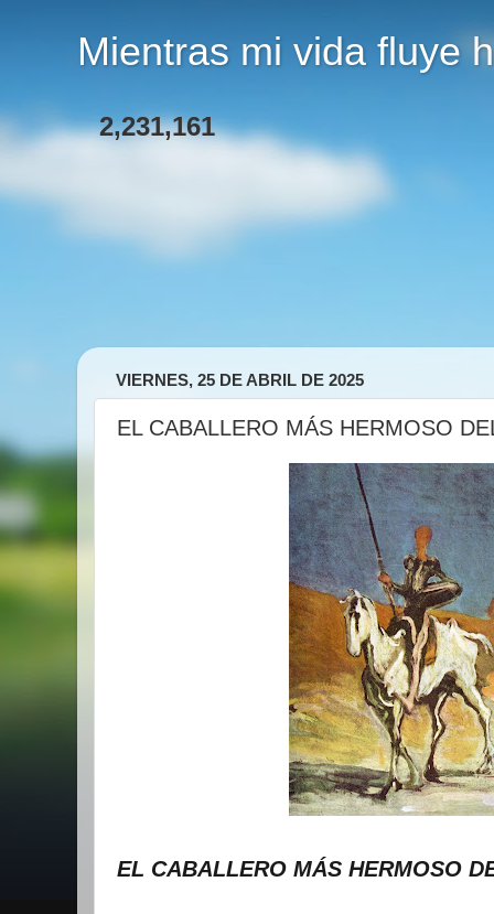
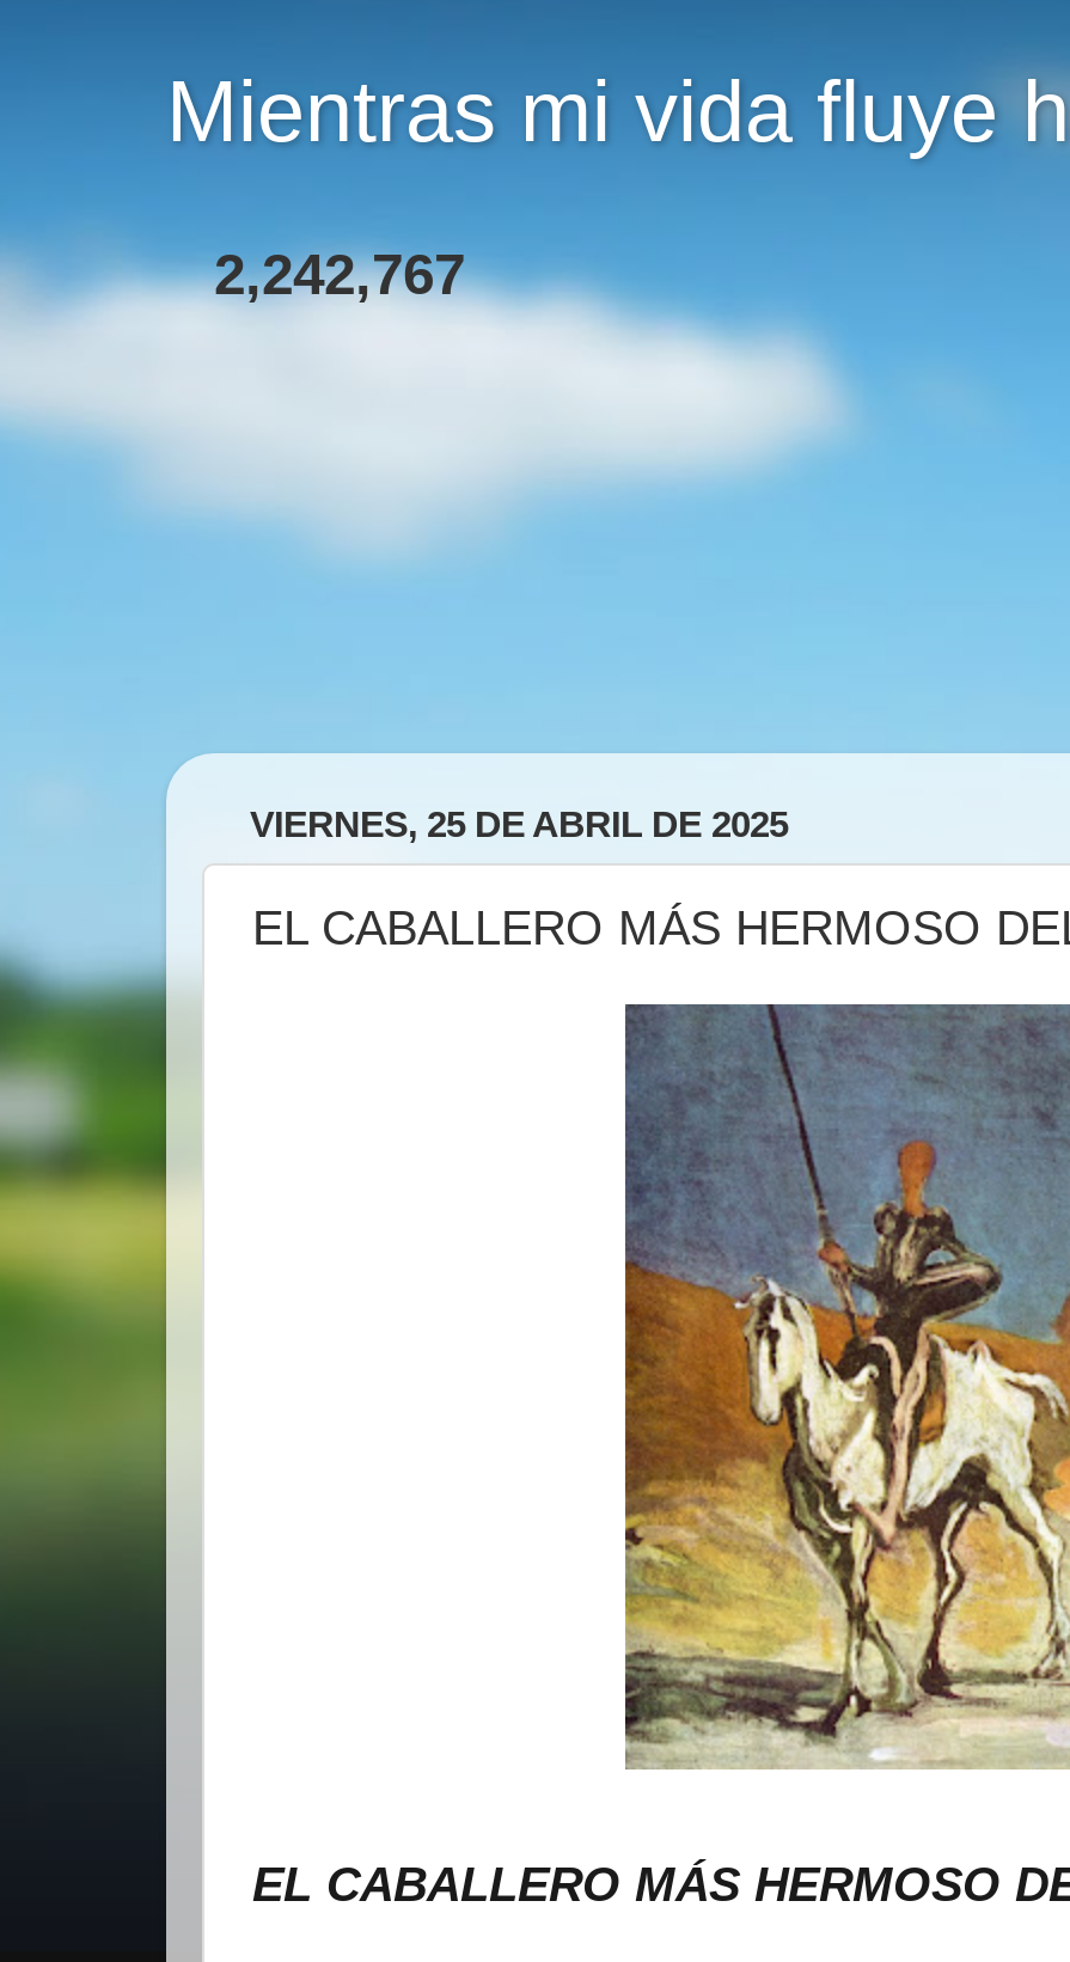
[99,111,215,141] 2,231,161 -> [214,241,465,306] 2,242,767

